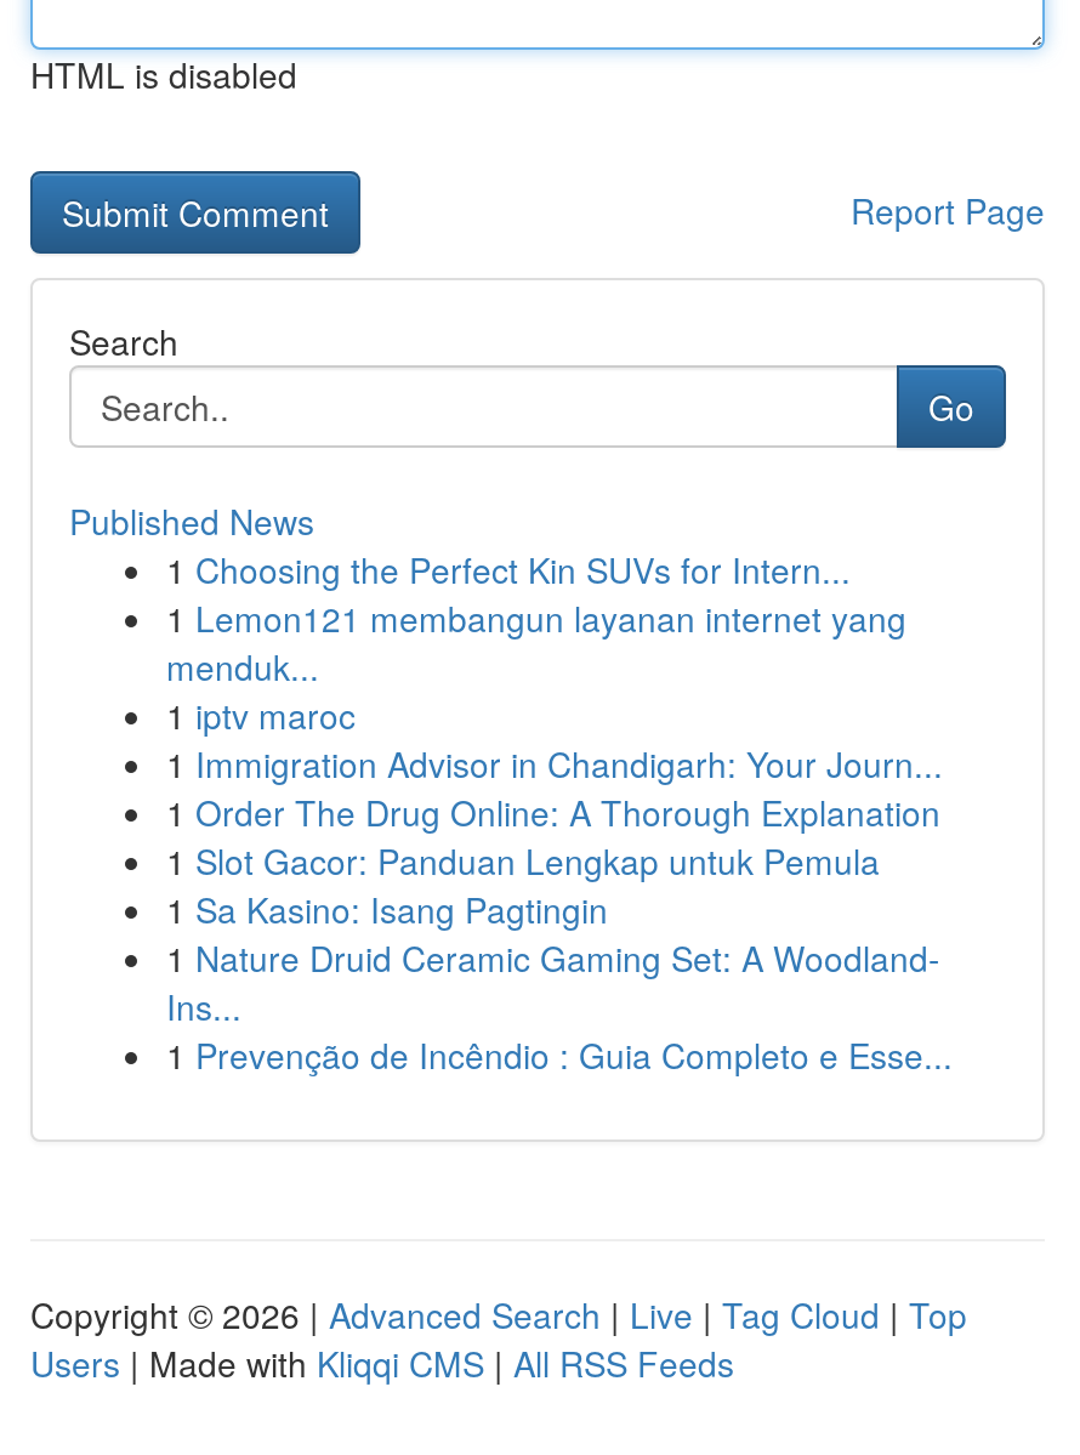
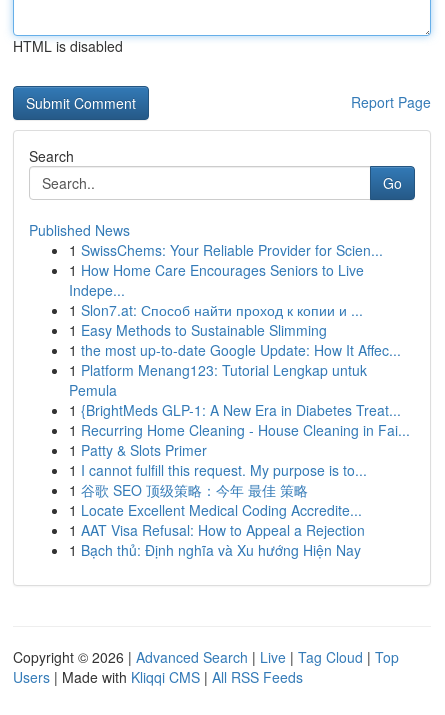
[166,545,953,1079] 1 Choosing the Perfect Kin SUVs for Intern... | 1 Lemon121 membangun layanan internet yang | menduk... | 1 iptv maroc | 1 Immigration Advisor in Chandigarh: Your Journ... | 1 Order The Drug Online: A Thorough Explanation | 1 Slot Gacor: Panduan Lengkap untuk Pemula | 1 Sa Kasino: Isang Pagtingin | 1 Nature Druid Ceramic Gaming Set: A Woodland- | Ins... | 1 Prevenção de Incêndio : Guia Completo e Esse... -> [69,240,410,560] 1 SwissChems: Your Reliable Provider for Scien... | 1 How Home Care Encourages Seniors to Live | Indepe... | 1 Slon7.at: Способ найти проход к копии и ... | 1 Easy Methods to Sustainable Slimming | 1 the most up-to-date Google Update: How It Affec... | 1 Platform Menang123: Tutorial Lengkap untuk | Pemula | 1 {BrightMeds GLP-1: A New Era in Diabetes Treat... | 1 Recurring Home Cleaning - House Cleaning in Fai... | 1 Patty & Slots Primer | 1 I cannot fulfill this request. My purpose is to... | 1 谷歌 SEO 顶级策略：今年 最佳 策略 | 1 Locate Excellent Medical Coding Accredite... | 1 AAT Visa Refusal: How to Appeal a Rejection | 1 Bạch thủ: Định nghĩa và Xu hướng Hiện Nay

